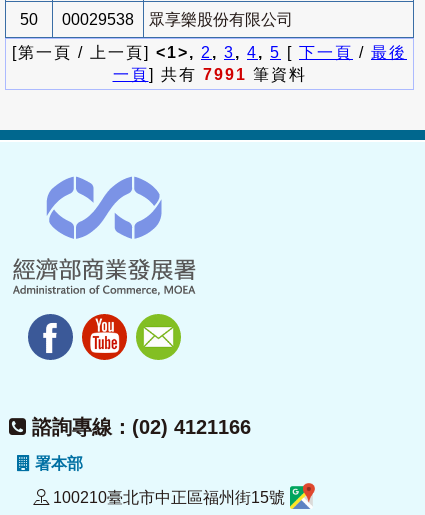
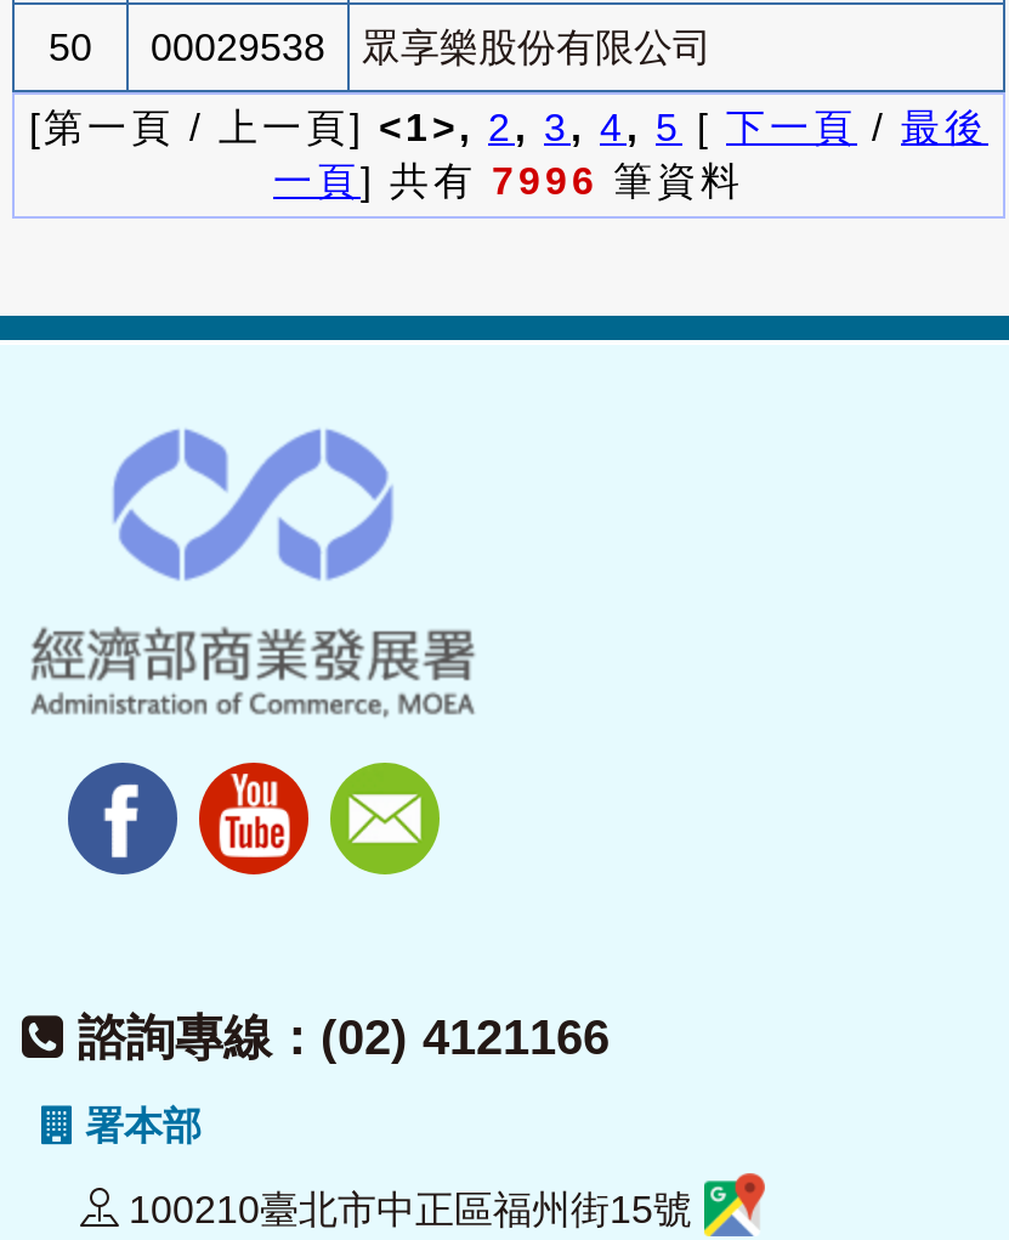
[112,66,306,83] 一頁] 共有7991筆資料 -> [273,160,744,201] 一頁] 共有7996筆資料

